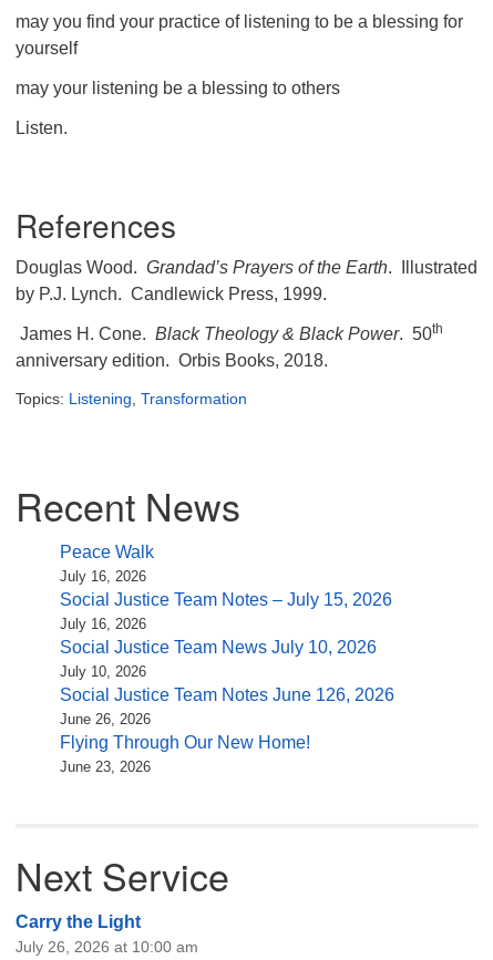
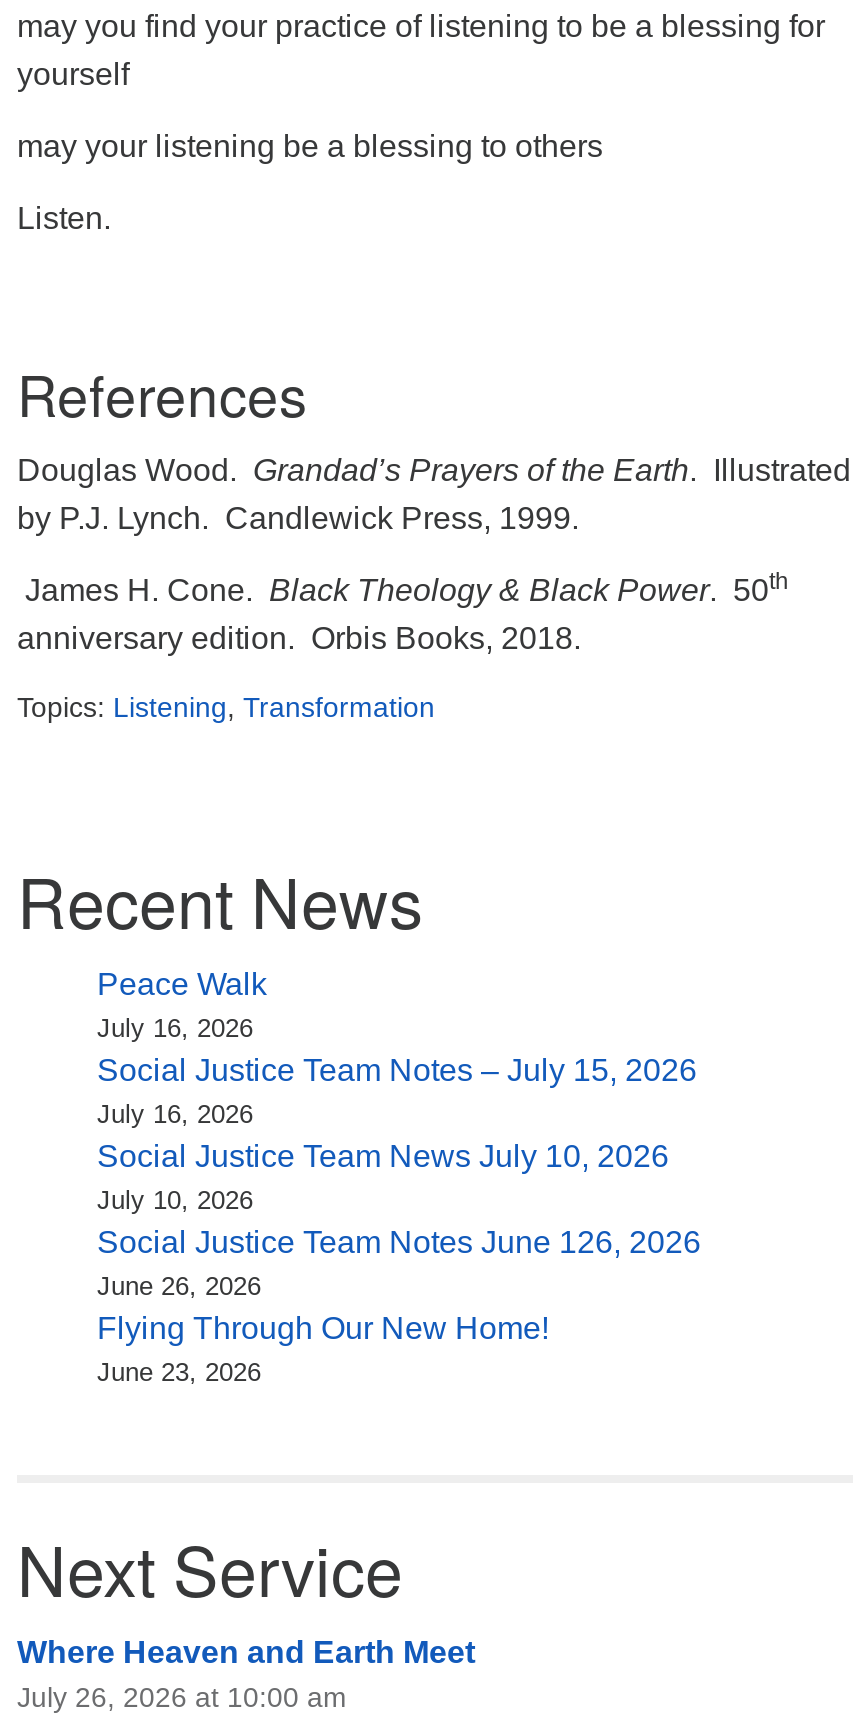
[16,912,141,931] Carry the Light -> [17,1635,475,1669] Where Heaven and Earth Meet

